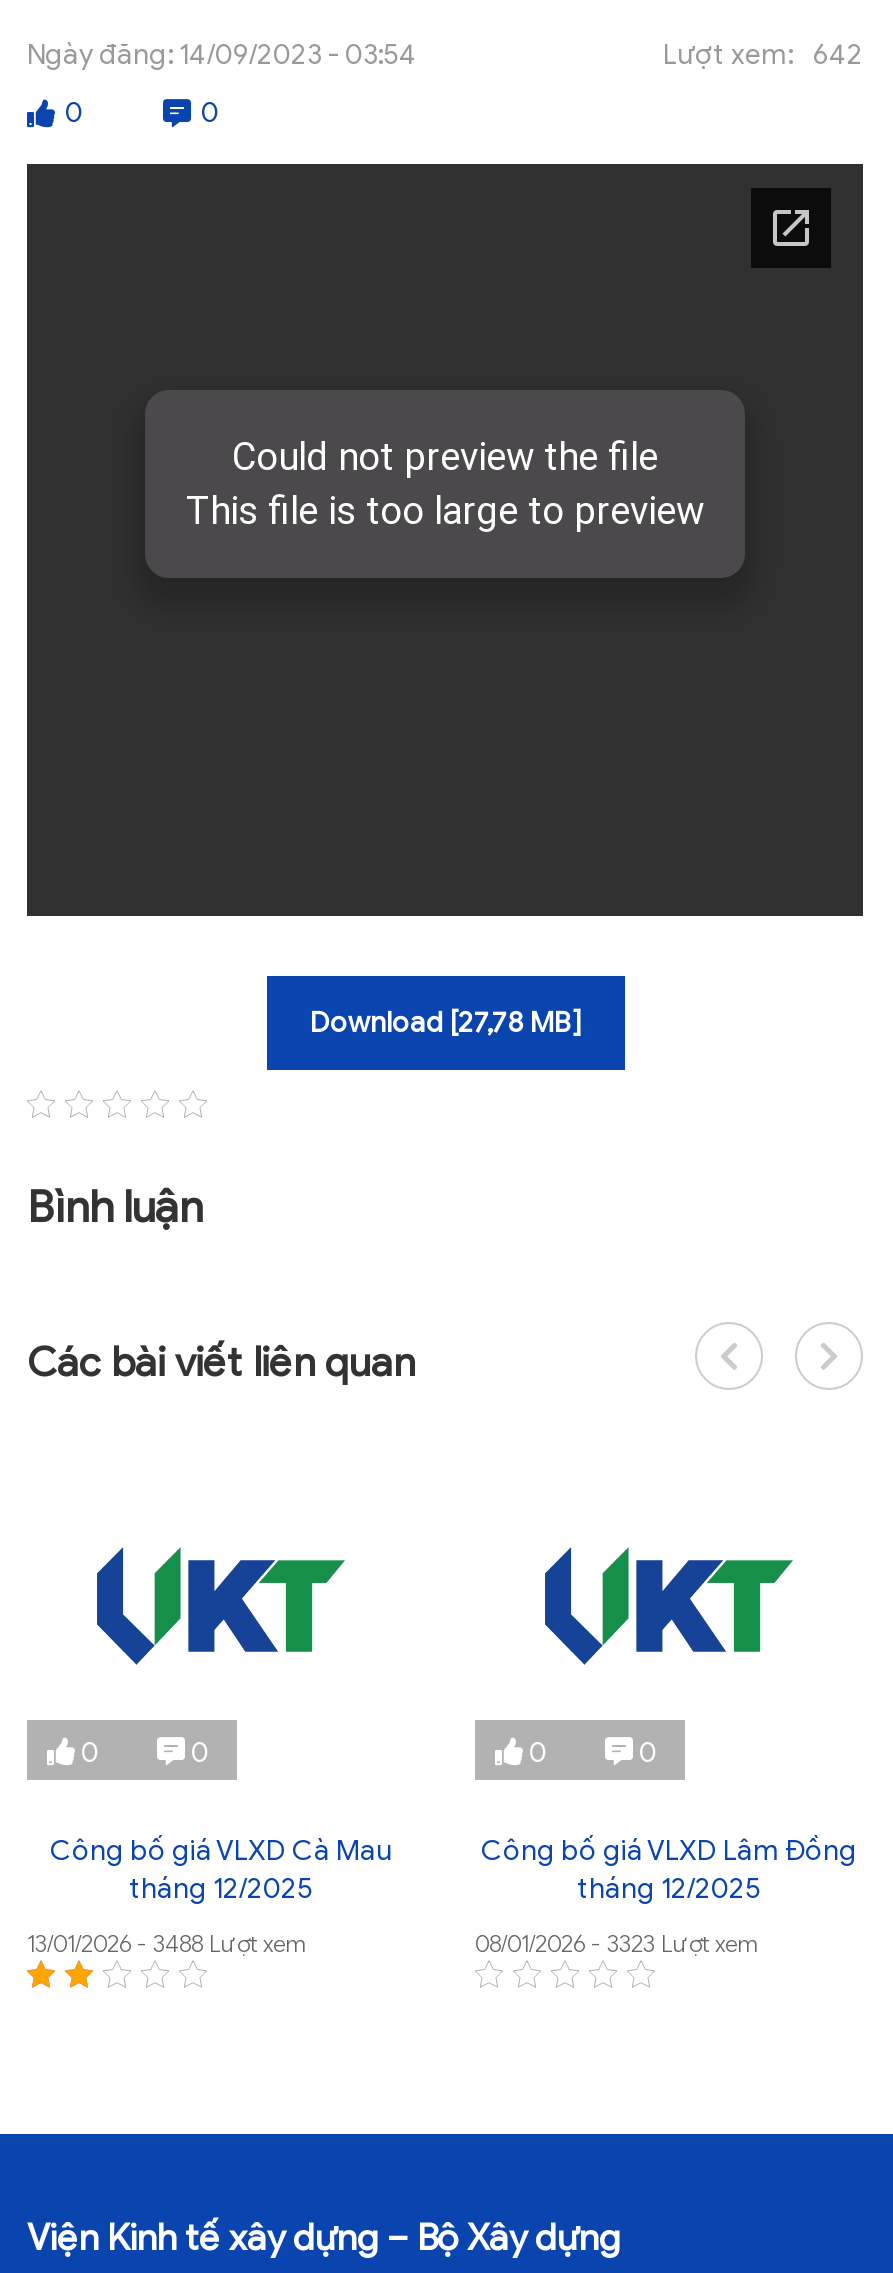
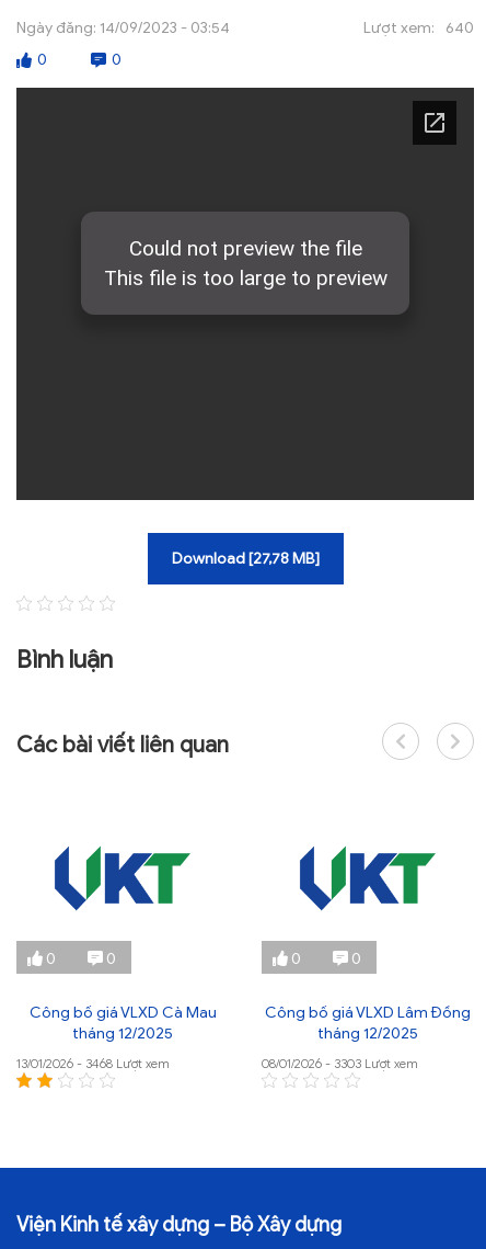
[663,38,863,72] Lượt xem: 642 -> [363,19,474,37] Lượt xem: 640
[27,1928,307,1958] 13/01/2026 - 3488 Lượt xem -> [16,1055,170,1072] 13/01/2026 - 3468 Lượt xem
[475,1928,759,1958] 08/01/2026 - 3323 Lượt xem -> [262,1055,418,1072] 08/01/2026 - 3303 Lượt xem

